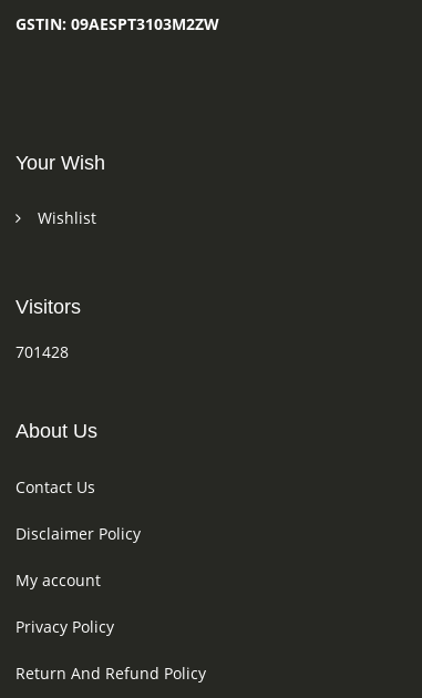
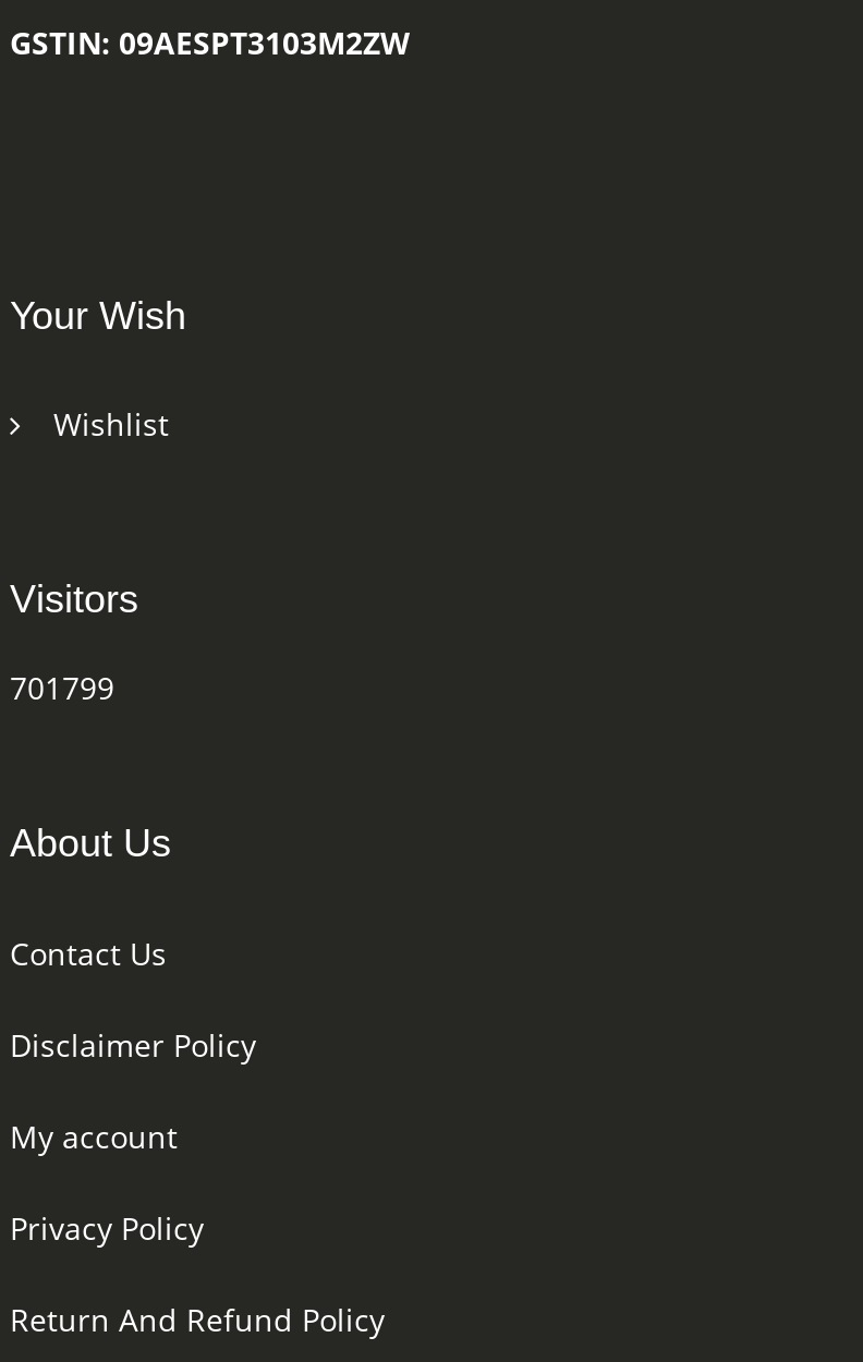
[16,341,69,363] 701428 -> [10,667,114,709] 701799

